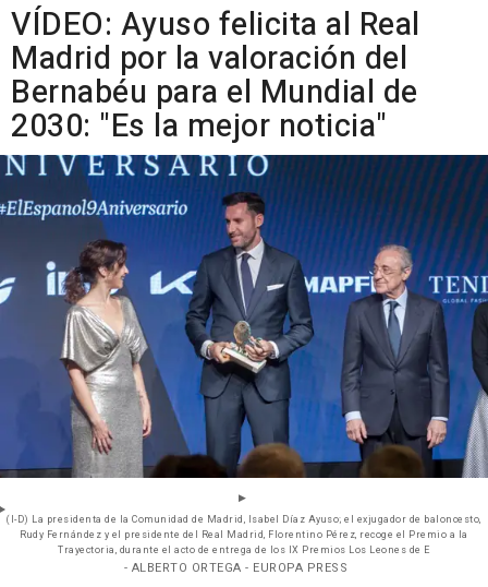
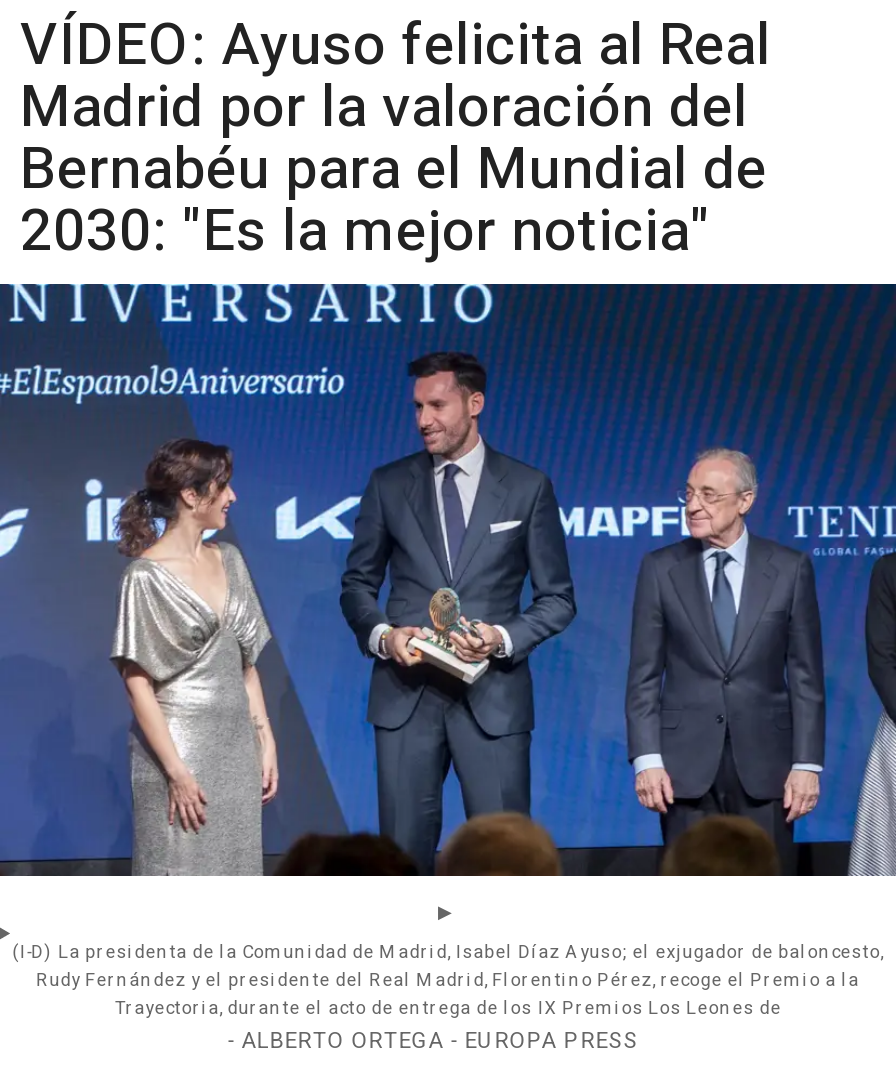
[58,543,430,557] Trayectoria, durante el acto de entrega de los IX Premios Los Leones de E -> [114,996,782,1022] Trayectoria, durante el acto de entrega de los IX Premios Los Leones de

